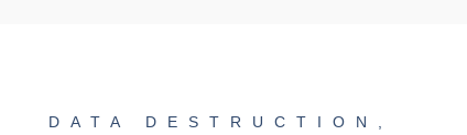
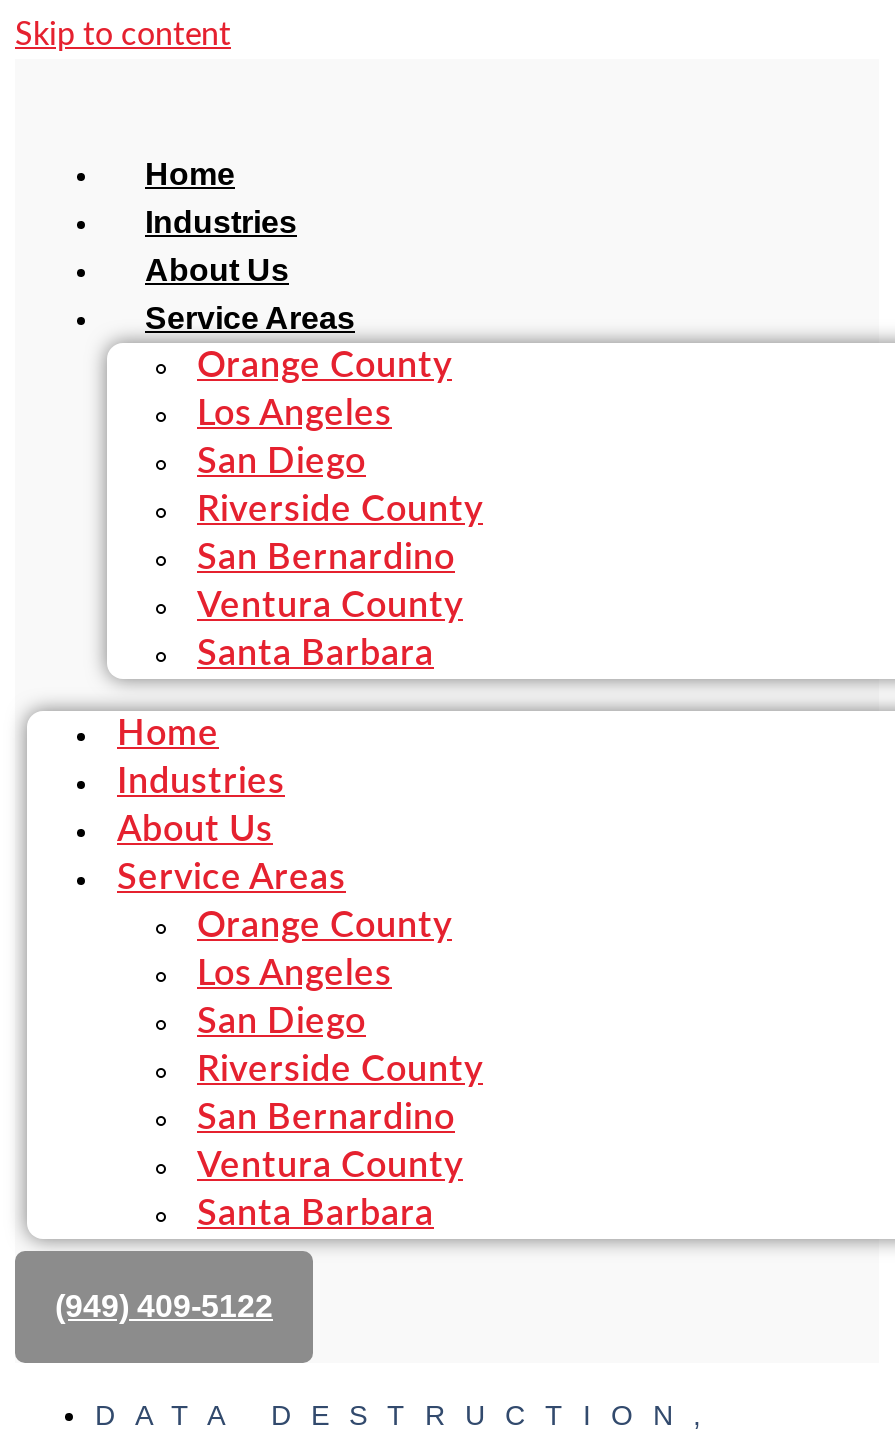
none -> [13,157,889,1365] [image] | Home | Industries | About Us | Service Areas | Orange County | Los Angeles | San Diego | Riverside County | San Bernardino | Ventura County | Santa Barbara | Home | Industries | About Us | Service Areas | Orange County | Los Angeles | San Diego | Riverside County | San Bernardino | Ventura County | Santa Barbara | (949) 409-5122
none -> [15,19,231,51] Skip to content

